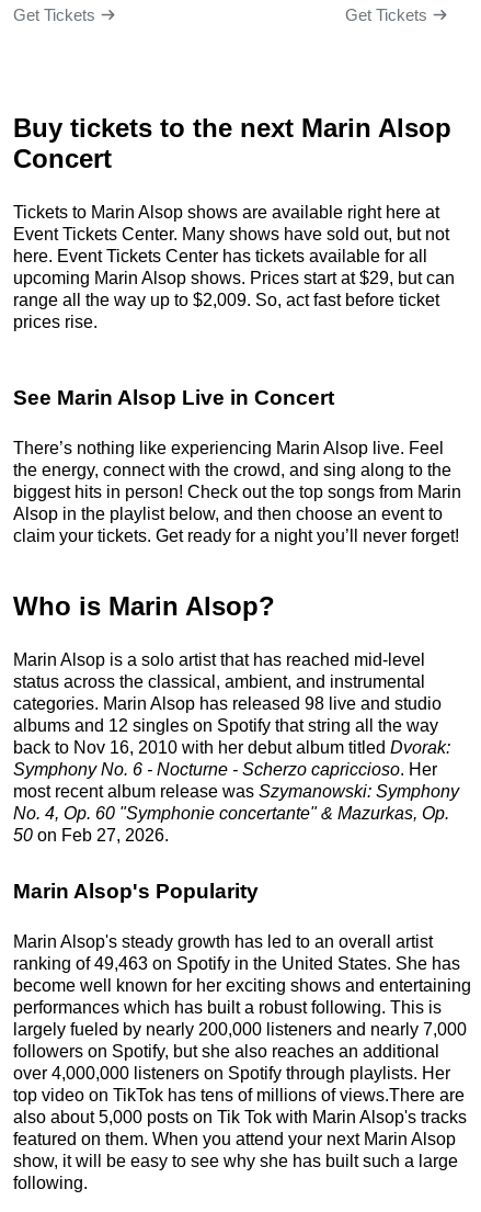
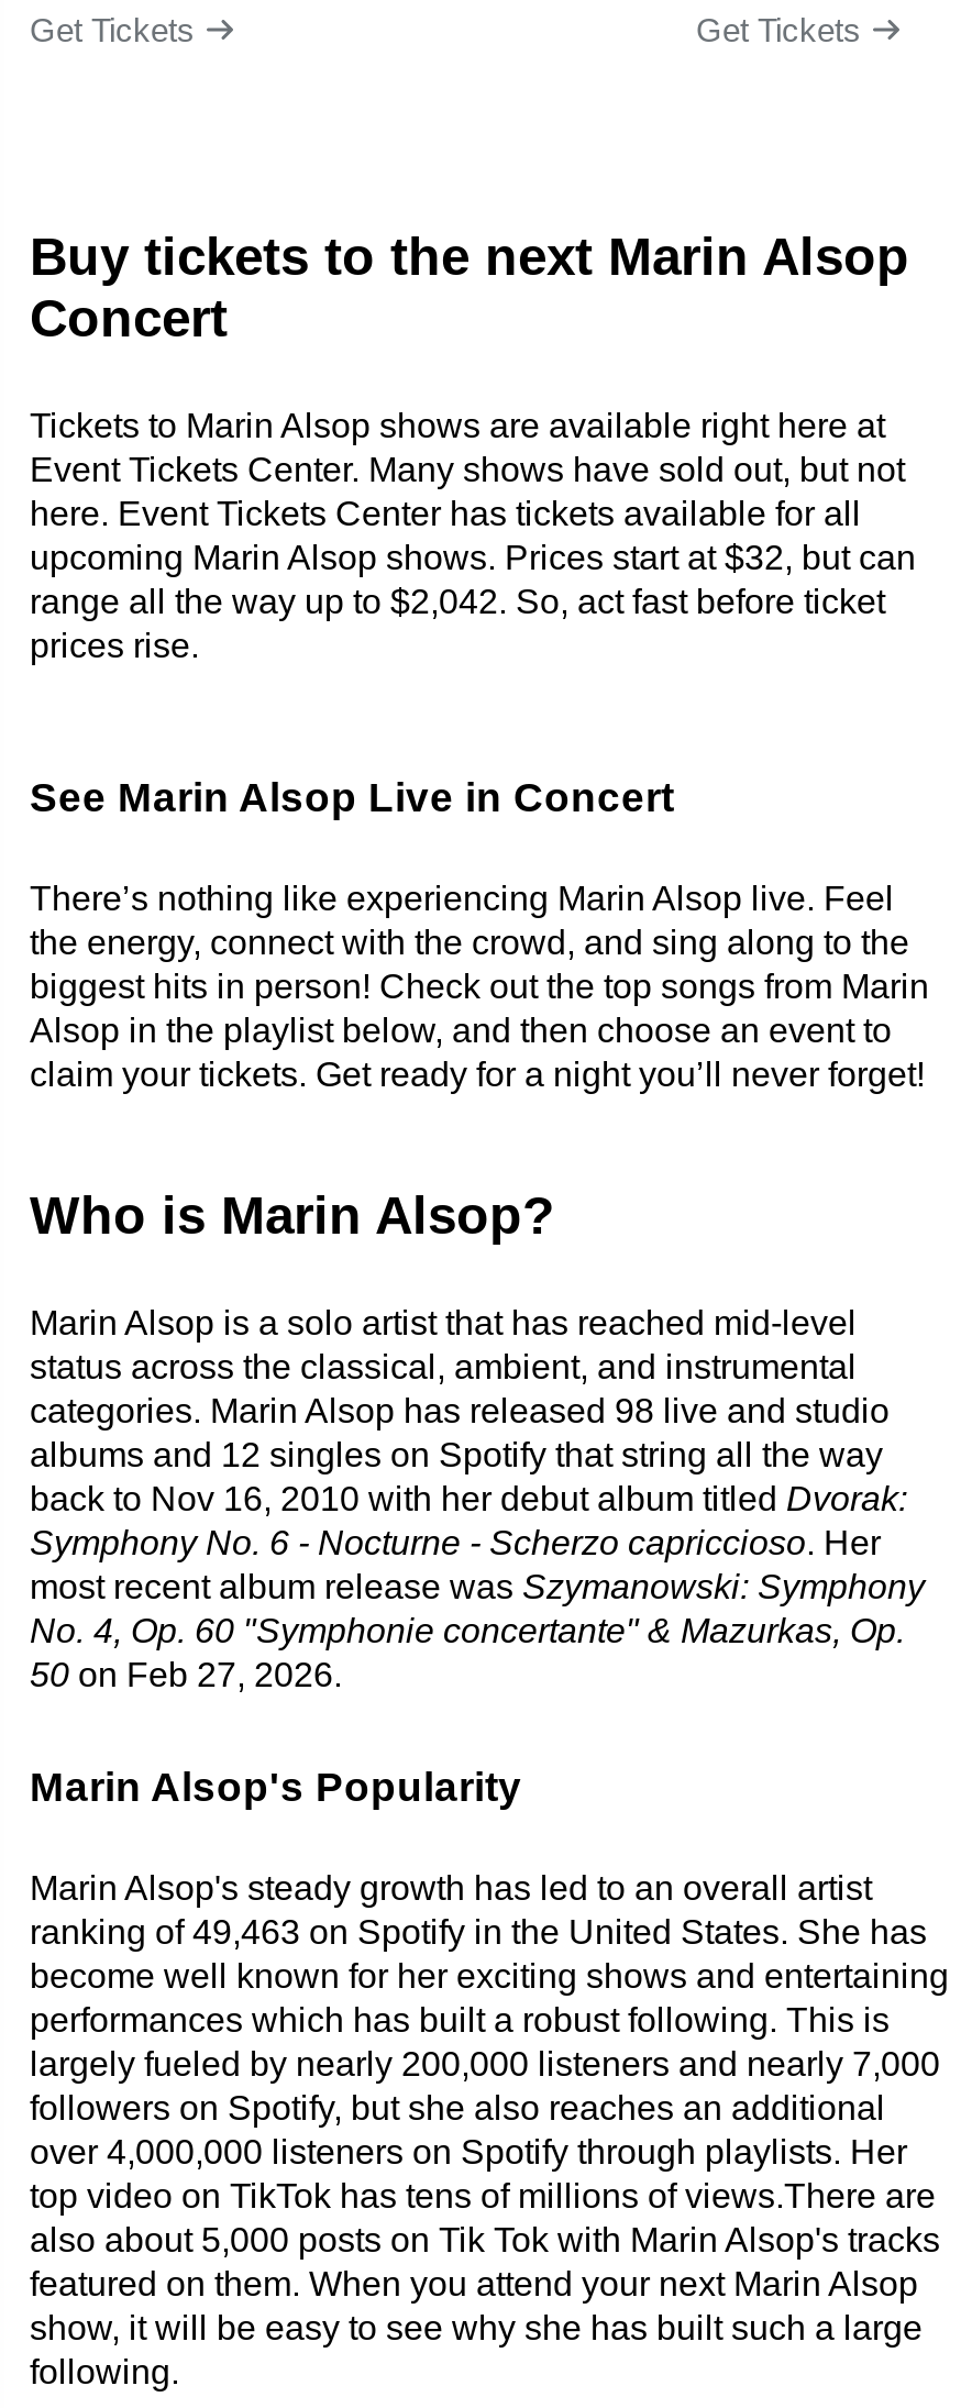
[13,268,455,287] upcoming Marin Alsop shows. Prices start at $29, but can -> [30,538,916,575] upcoming Marin Alsop shows. Prices start at $32, but can
[13,290,439,309] range all the way up to $2,009. So, act fast before ticket -> [30,582,885,619] range all the way up to $2,042. So, act fast before ticket

